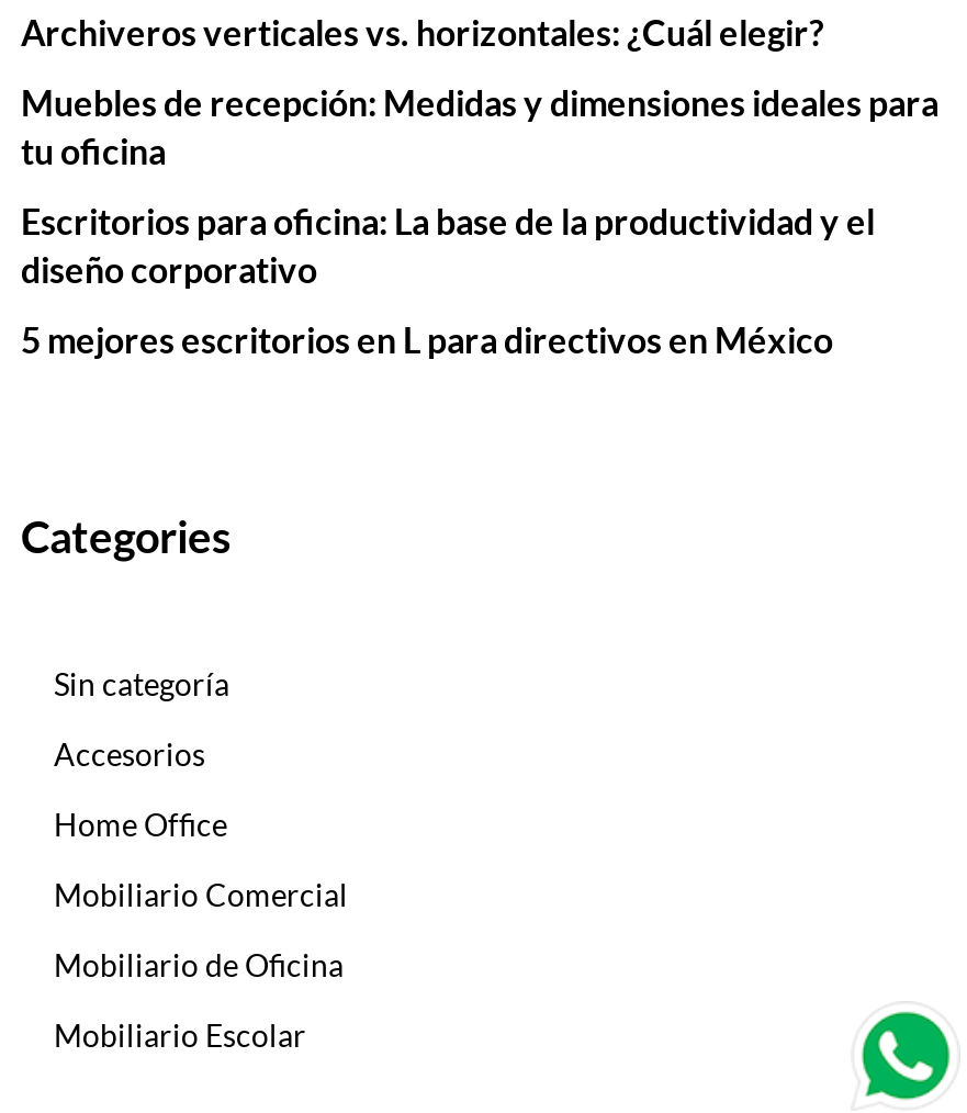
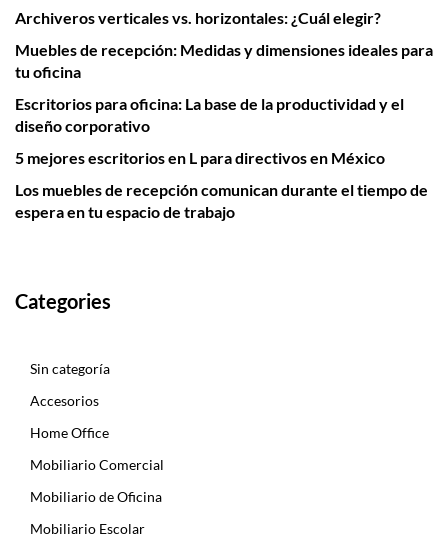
none -> [15,180,428,221] Los muebles de recepción comunican durante el tiempo de | espera en tu espacio de trabajo
[859,1010,952,1102] [image] -> none

